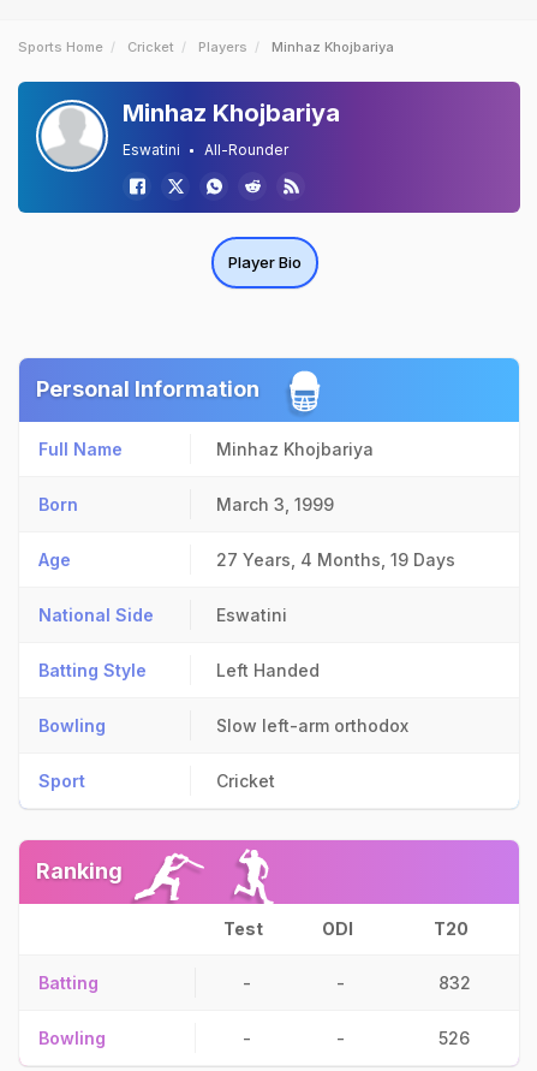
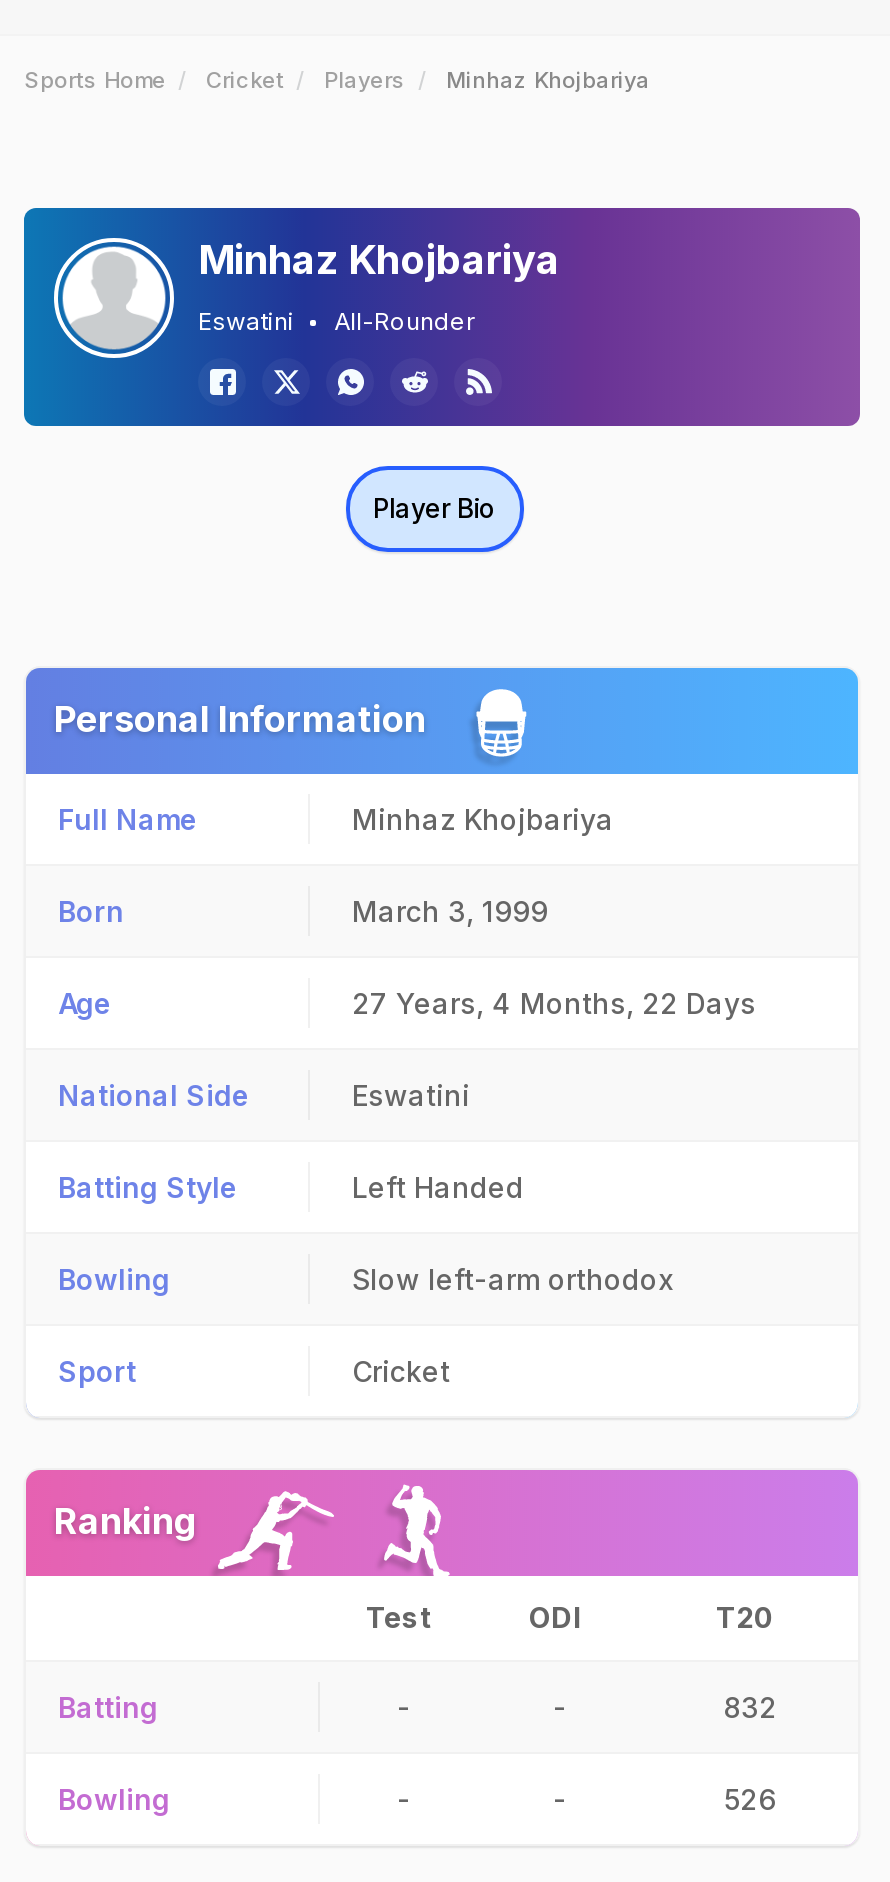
[216,549,455,570] 27 Years, 4 Months, 19 Days -> [352,986,756,1020] 27 Years, 4 Months, 22 Days

